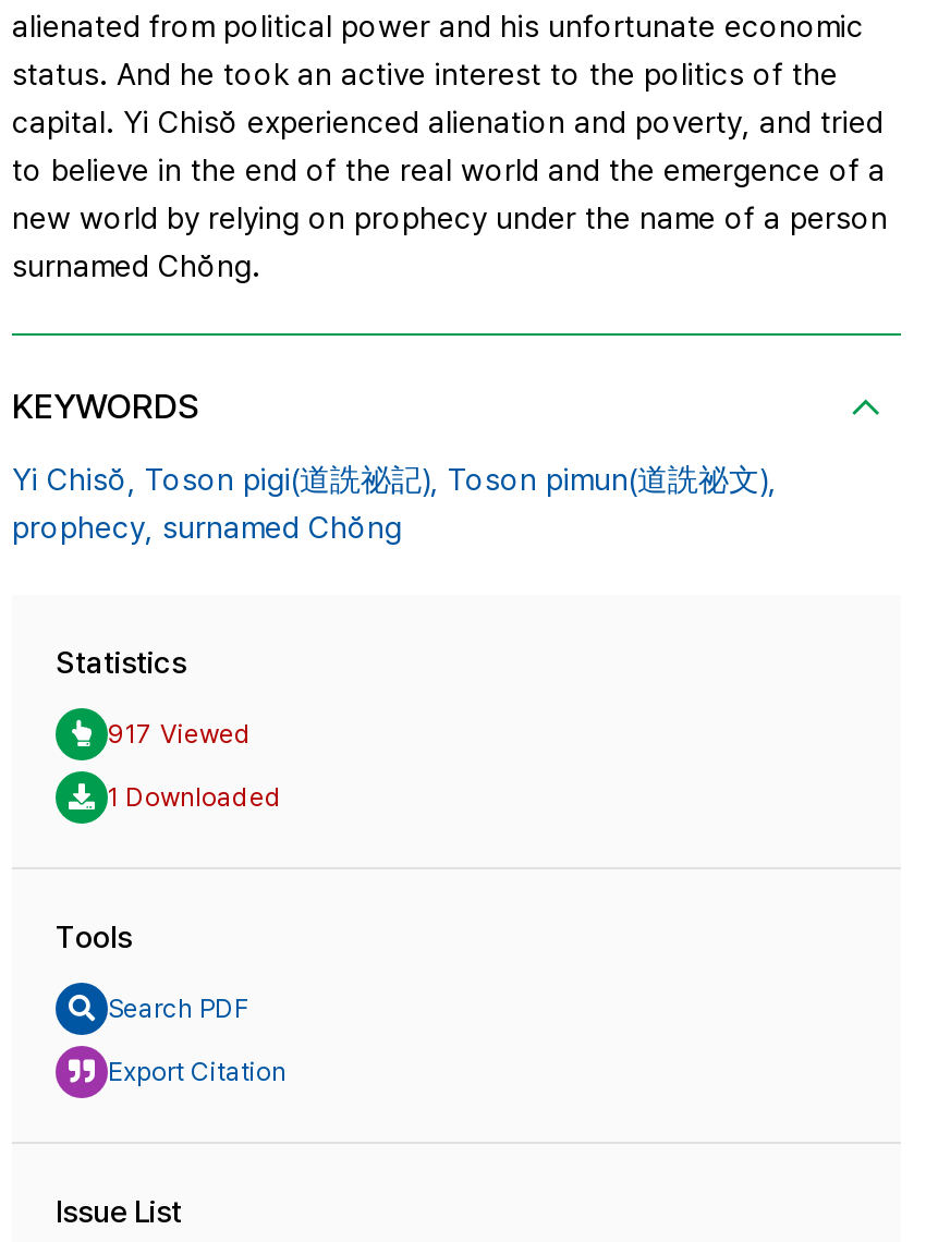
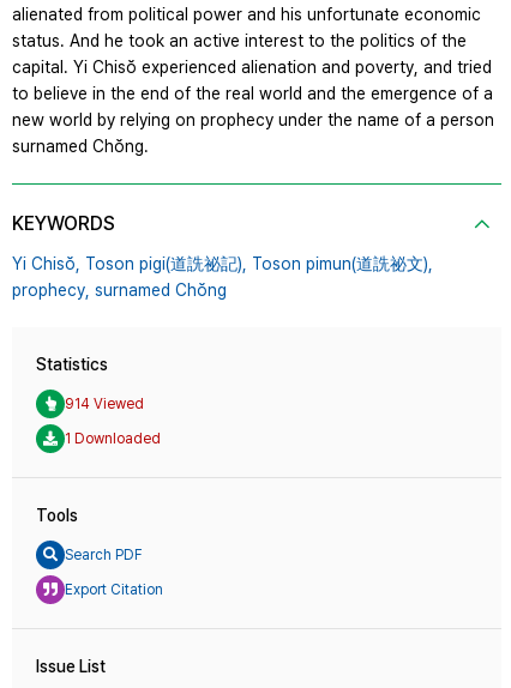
[108,719,252,749] 917 Viewed -> [65,395,144,412] 914 Viewed

